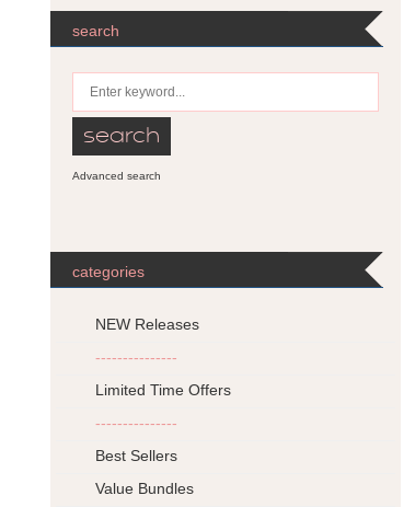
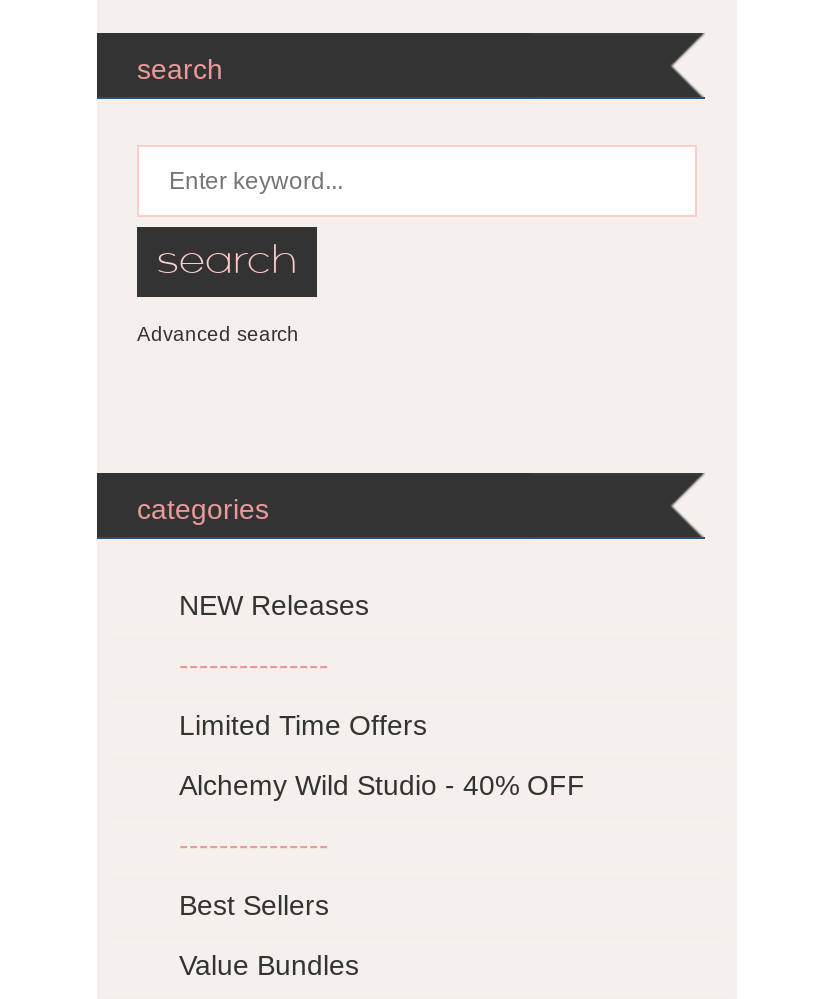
none -> [179,769,585,801] Alchemy Wild Studio - 40% OFF

